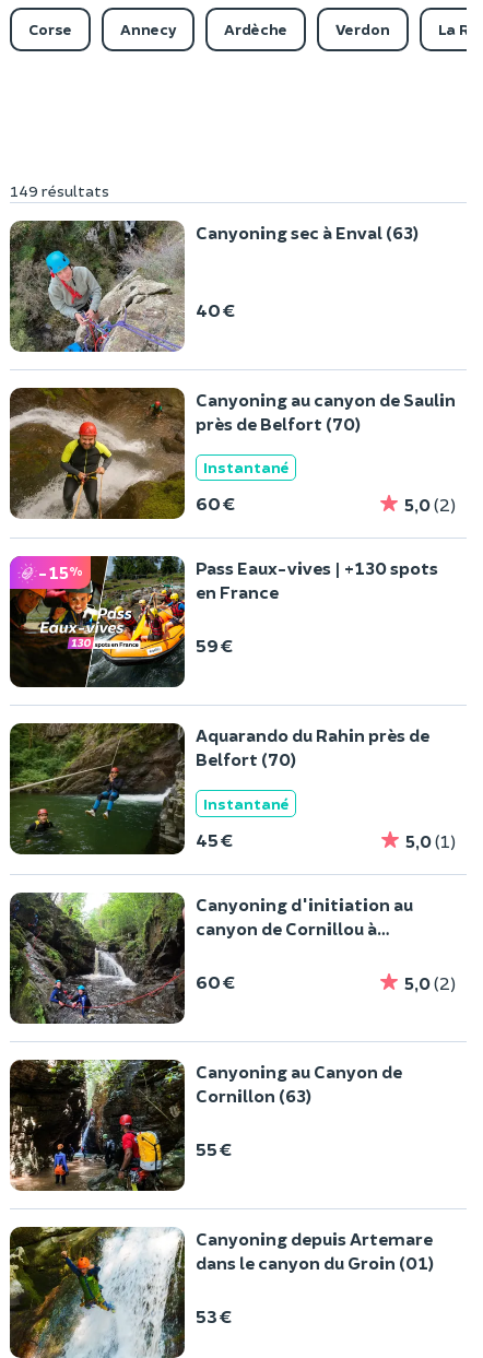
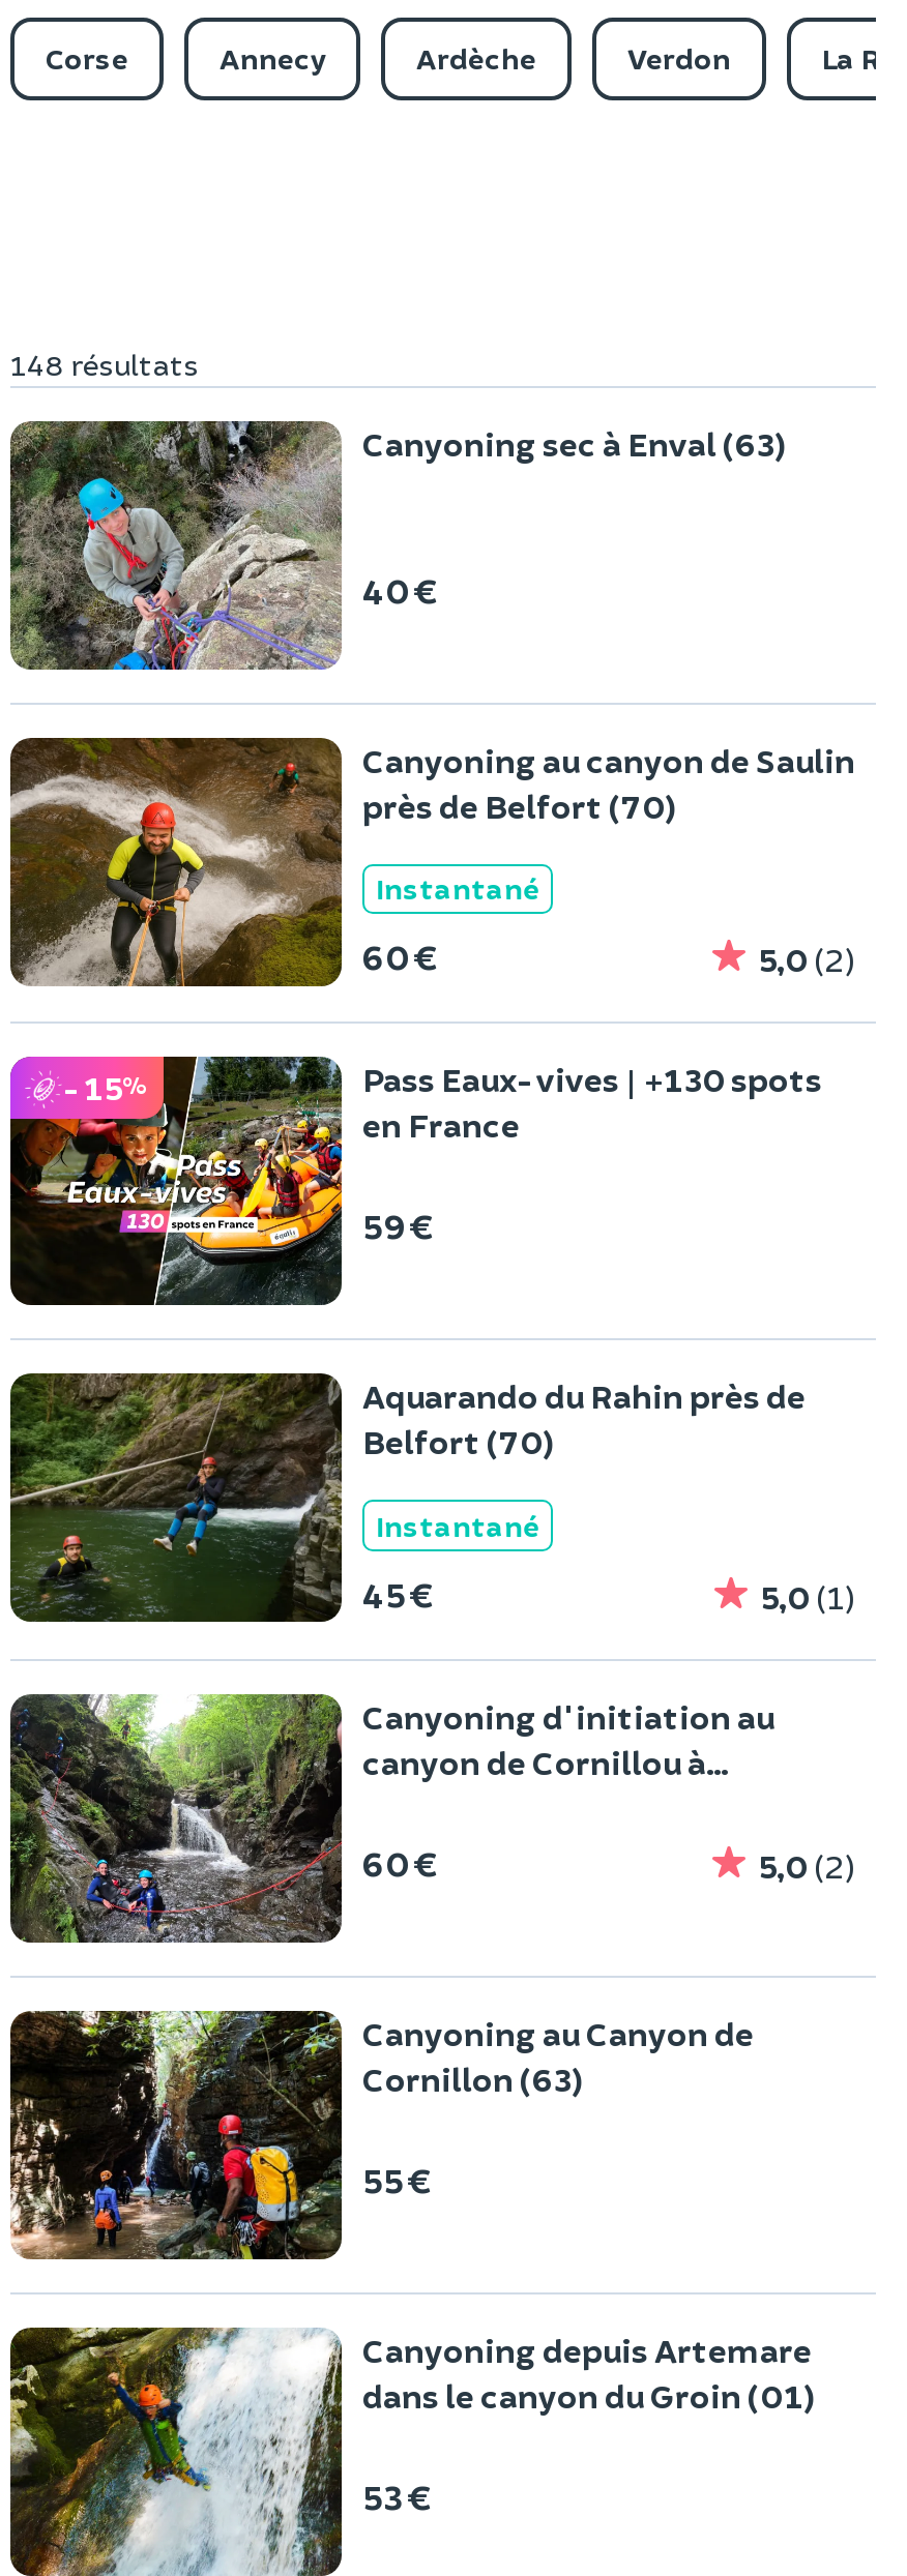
[10,181,109,200] 149 résultats -> [10,347,199,382] 148 résultats

